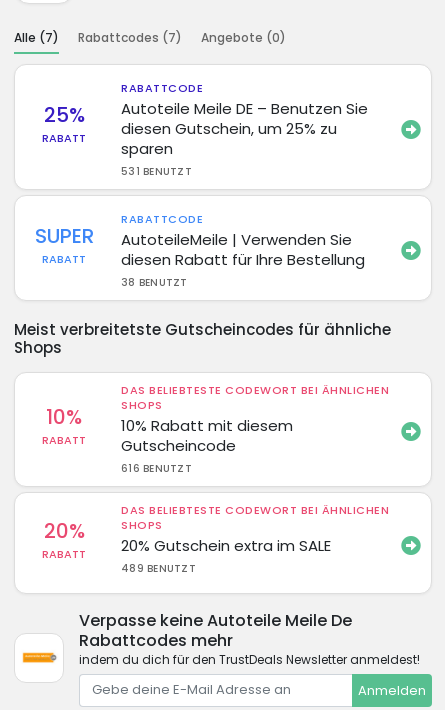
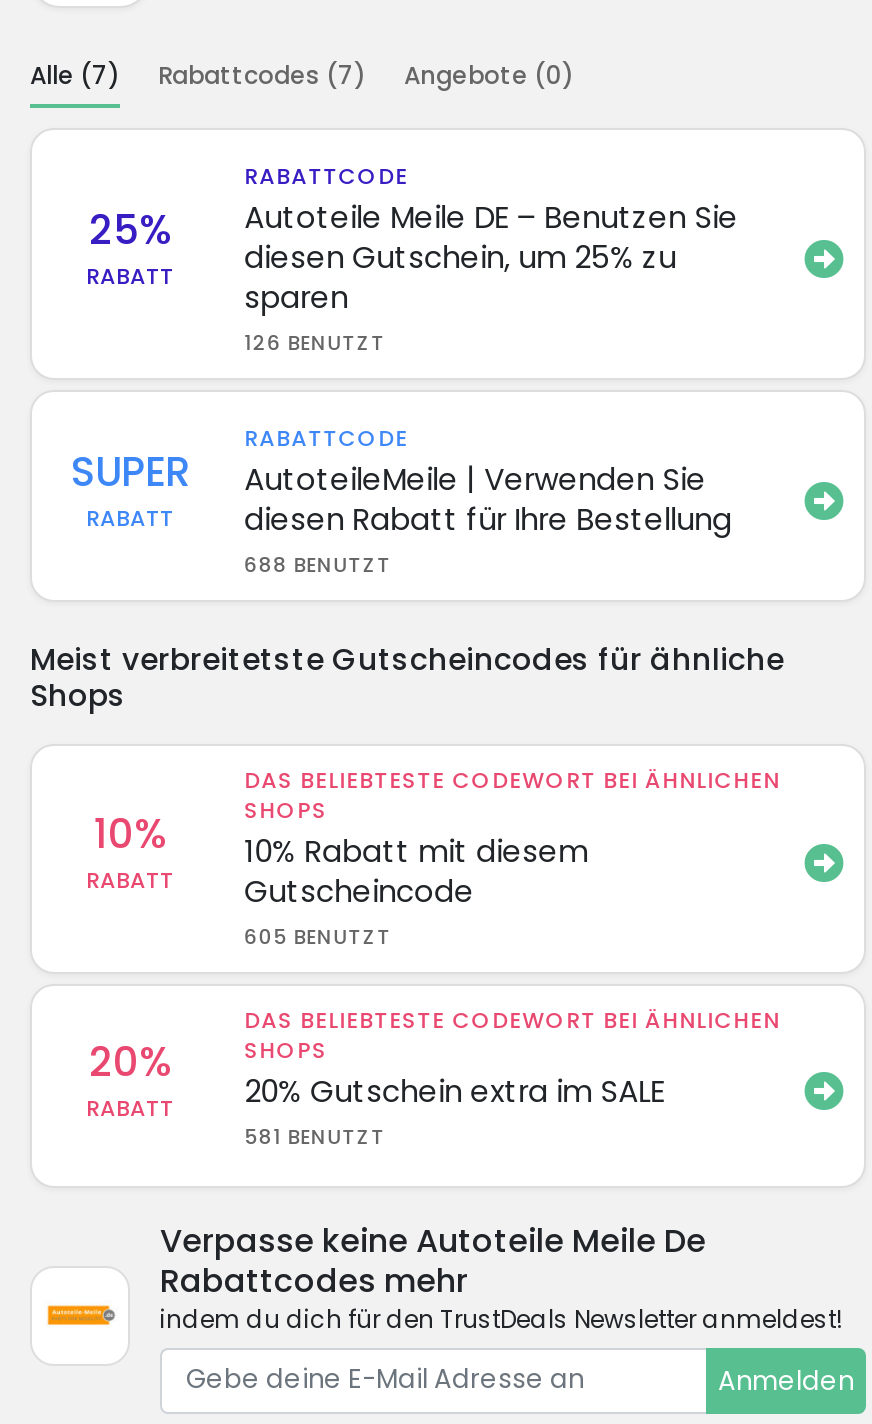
[121,163,192,178] 531 BENUTZT -> [244,327,386,357] 126 BENUTZT
[121,274,188,289] 38 BENUTZT -> [244,549,392,579] 688 BENUTZT
[121,460,192,475] 616 BENUTZT -> [244,921,392,951] 605 BENUTZT
[121,560,196,575] 489 BENUTZT -> [244,1121,386,1151] 581 BENUTZT

